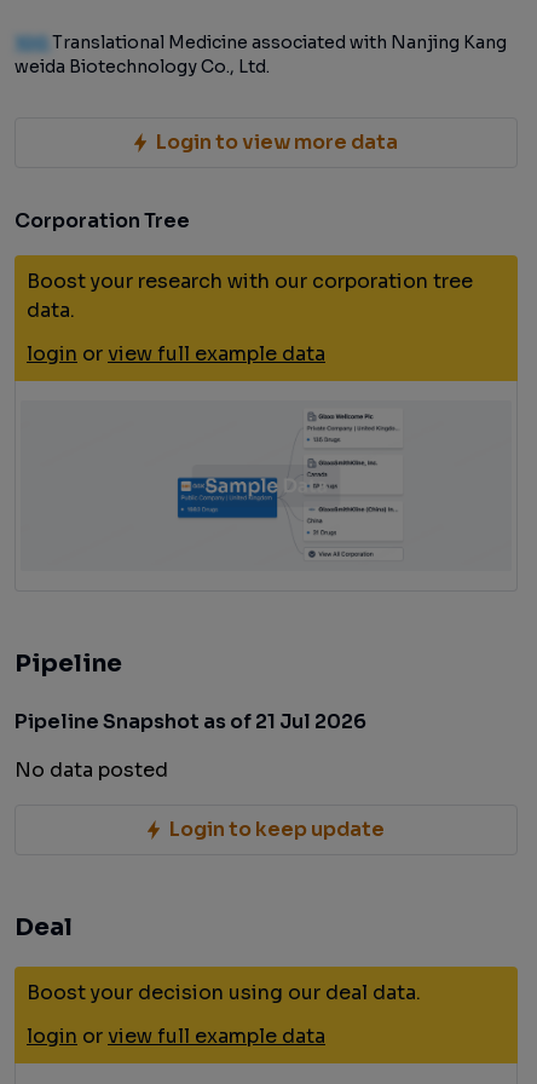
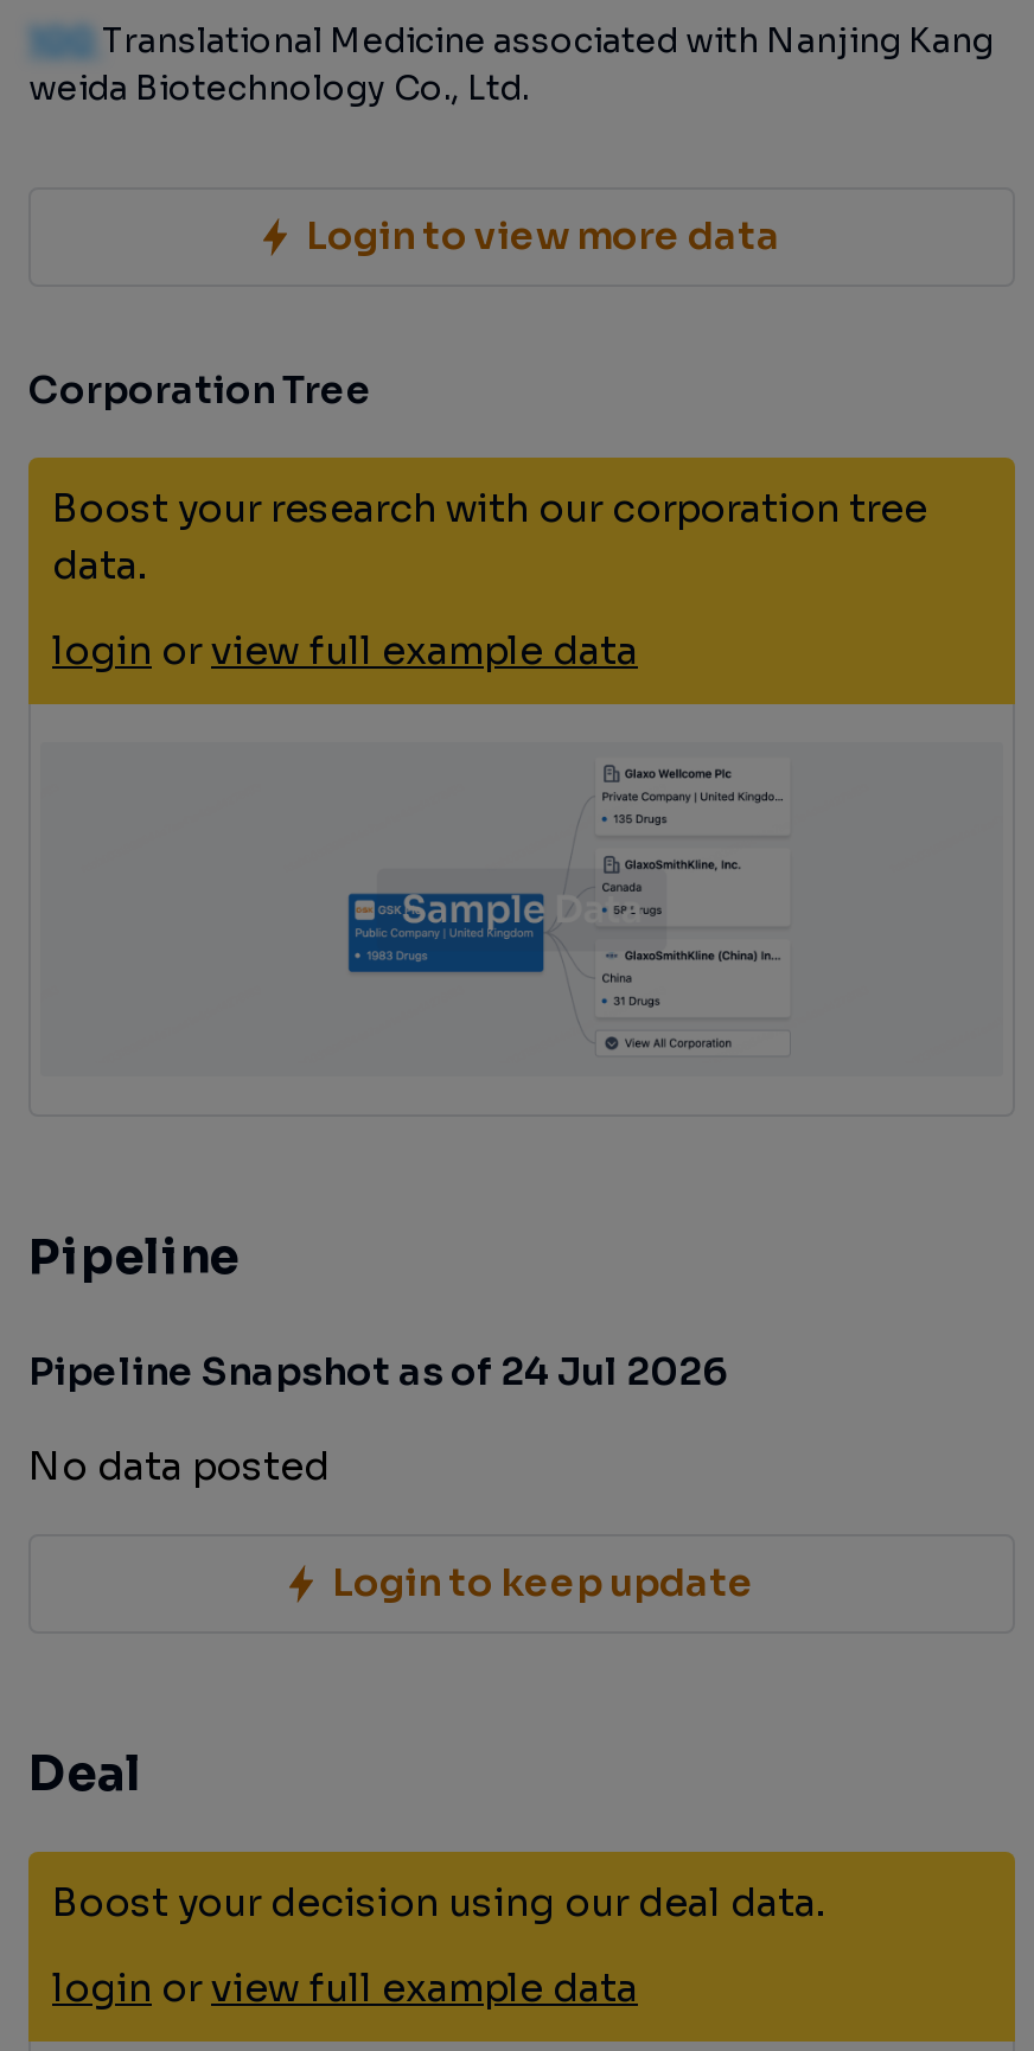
[15,709,366,734] Pipeline Snapshot as of 21 Jul 2026 -> [28,1347,728,1397] Pipeline Snapshot as of 24 Jul 2026

